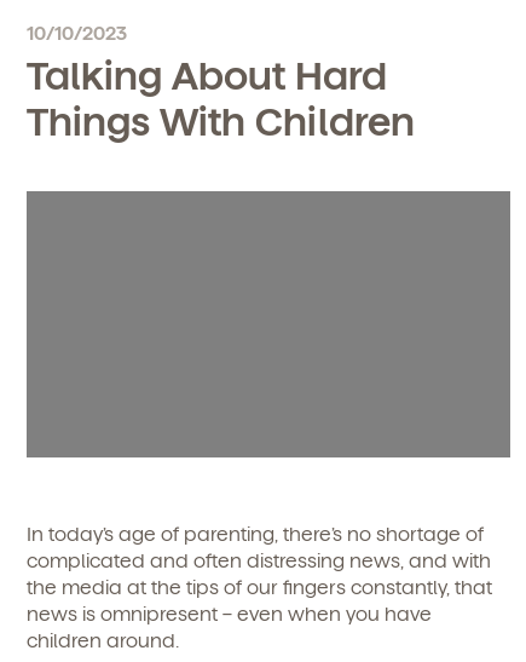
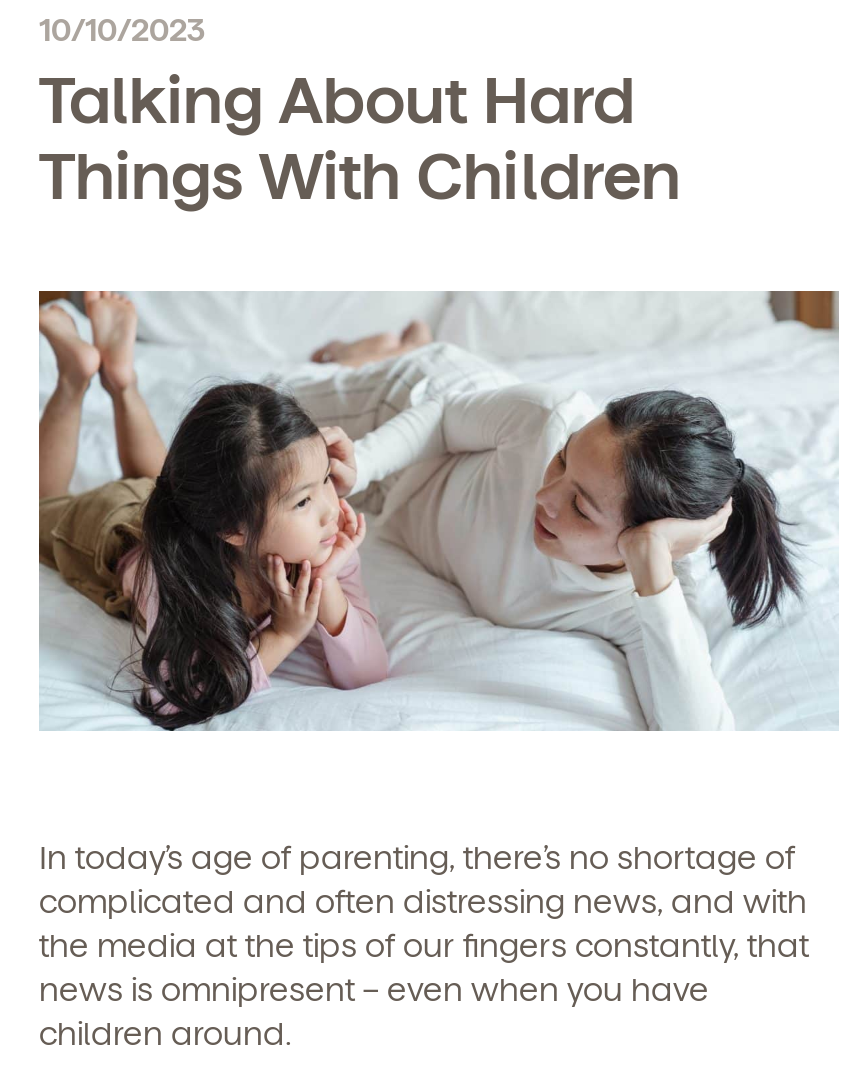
none -> [37,289,839,731] [image]

